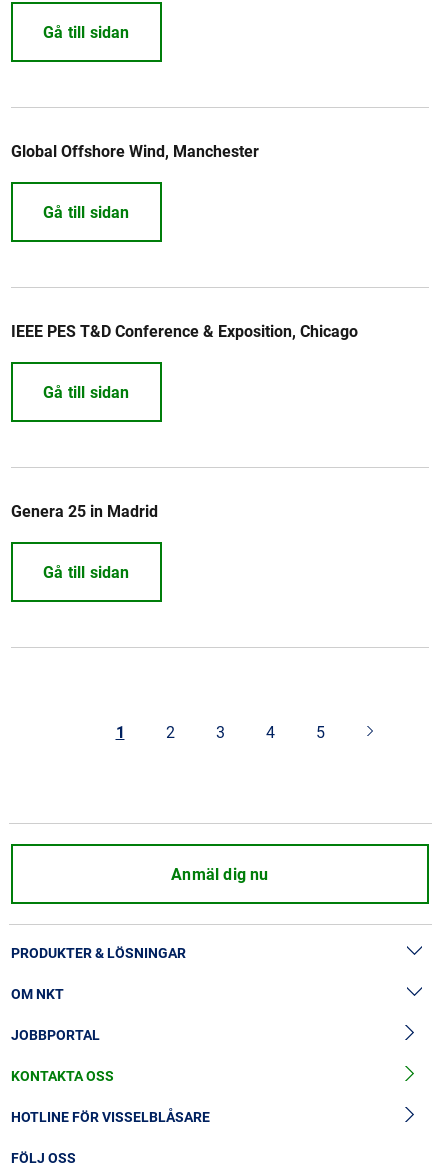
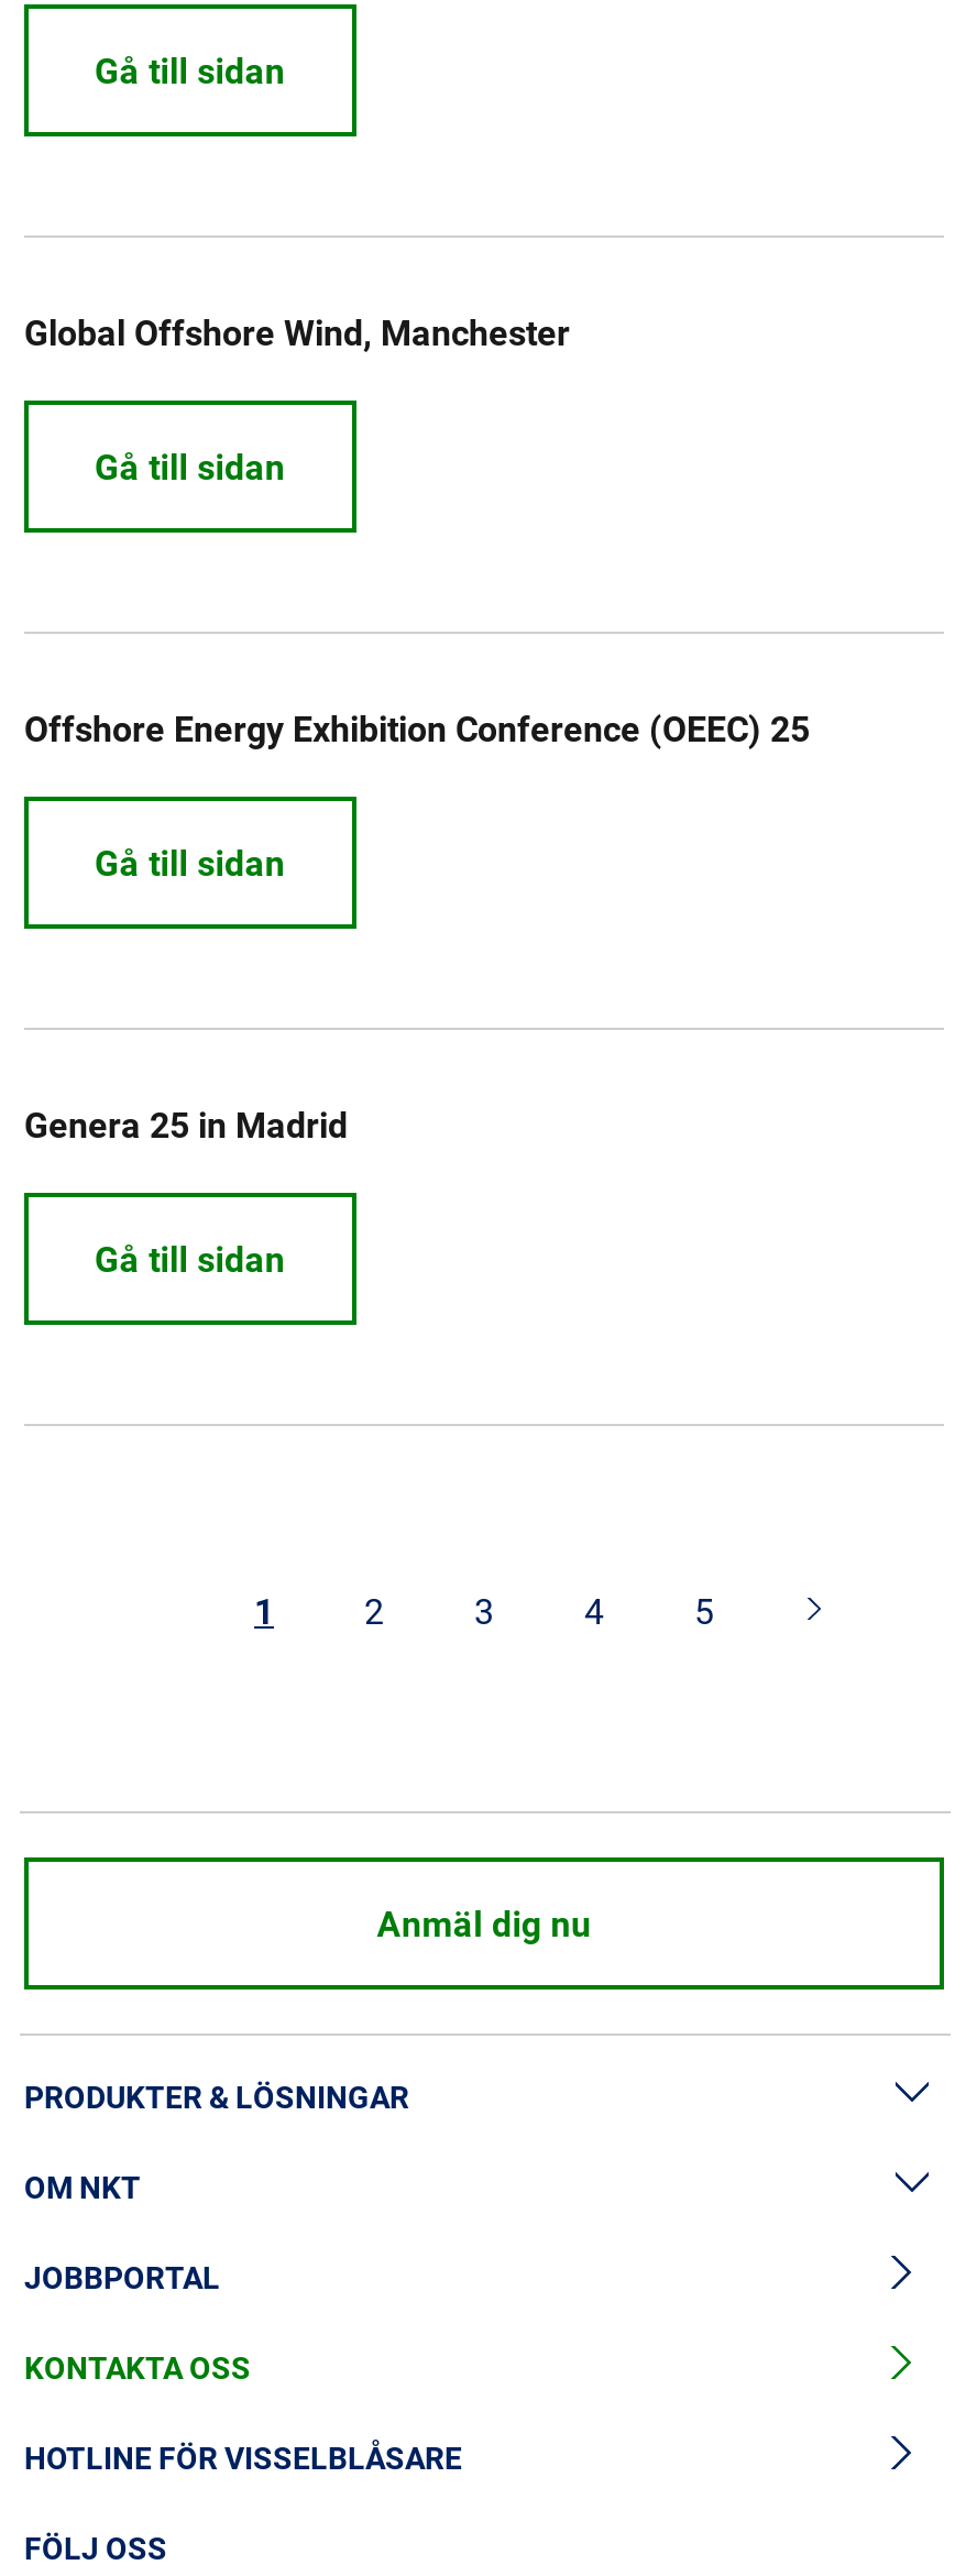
[11,322,358,341] IEEE PES T&D Conference & Exposition, Chicago -> [24,709,810,750] Offshore Energy Exhibition Conference (OEEC) 25

